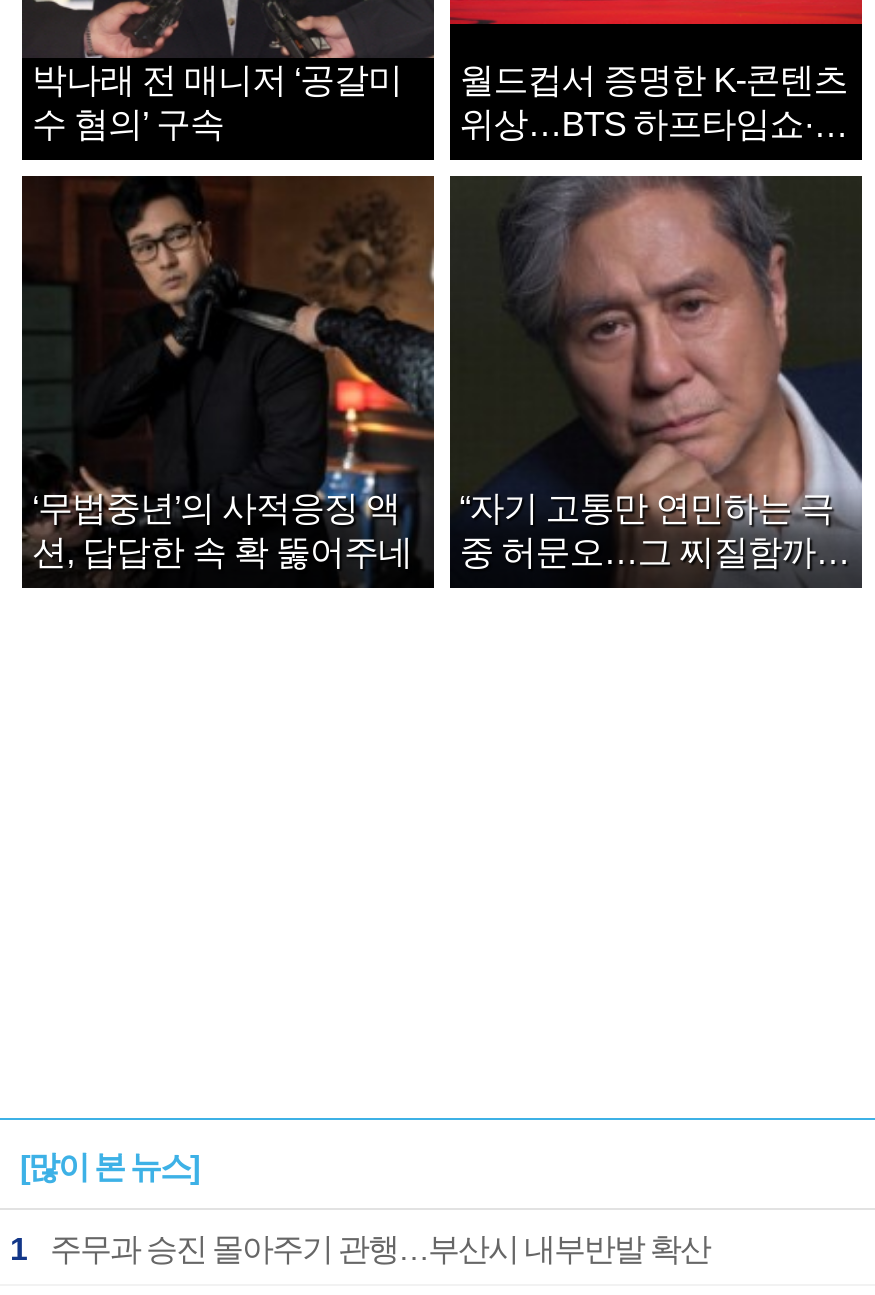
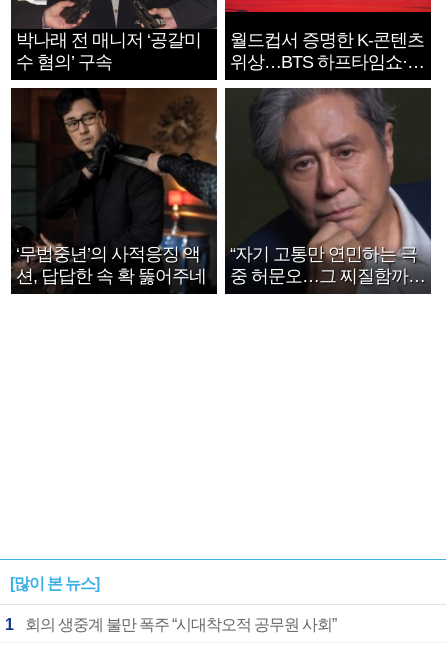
[50,1232,710,1266] 주무과 승진 몰아주기 관행…부산시 내부반발 확산 -> [25,616,336,633] 회의 생중계 불만 폭주 “시대착오적 공무원 사회”

